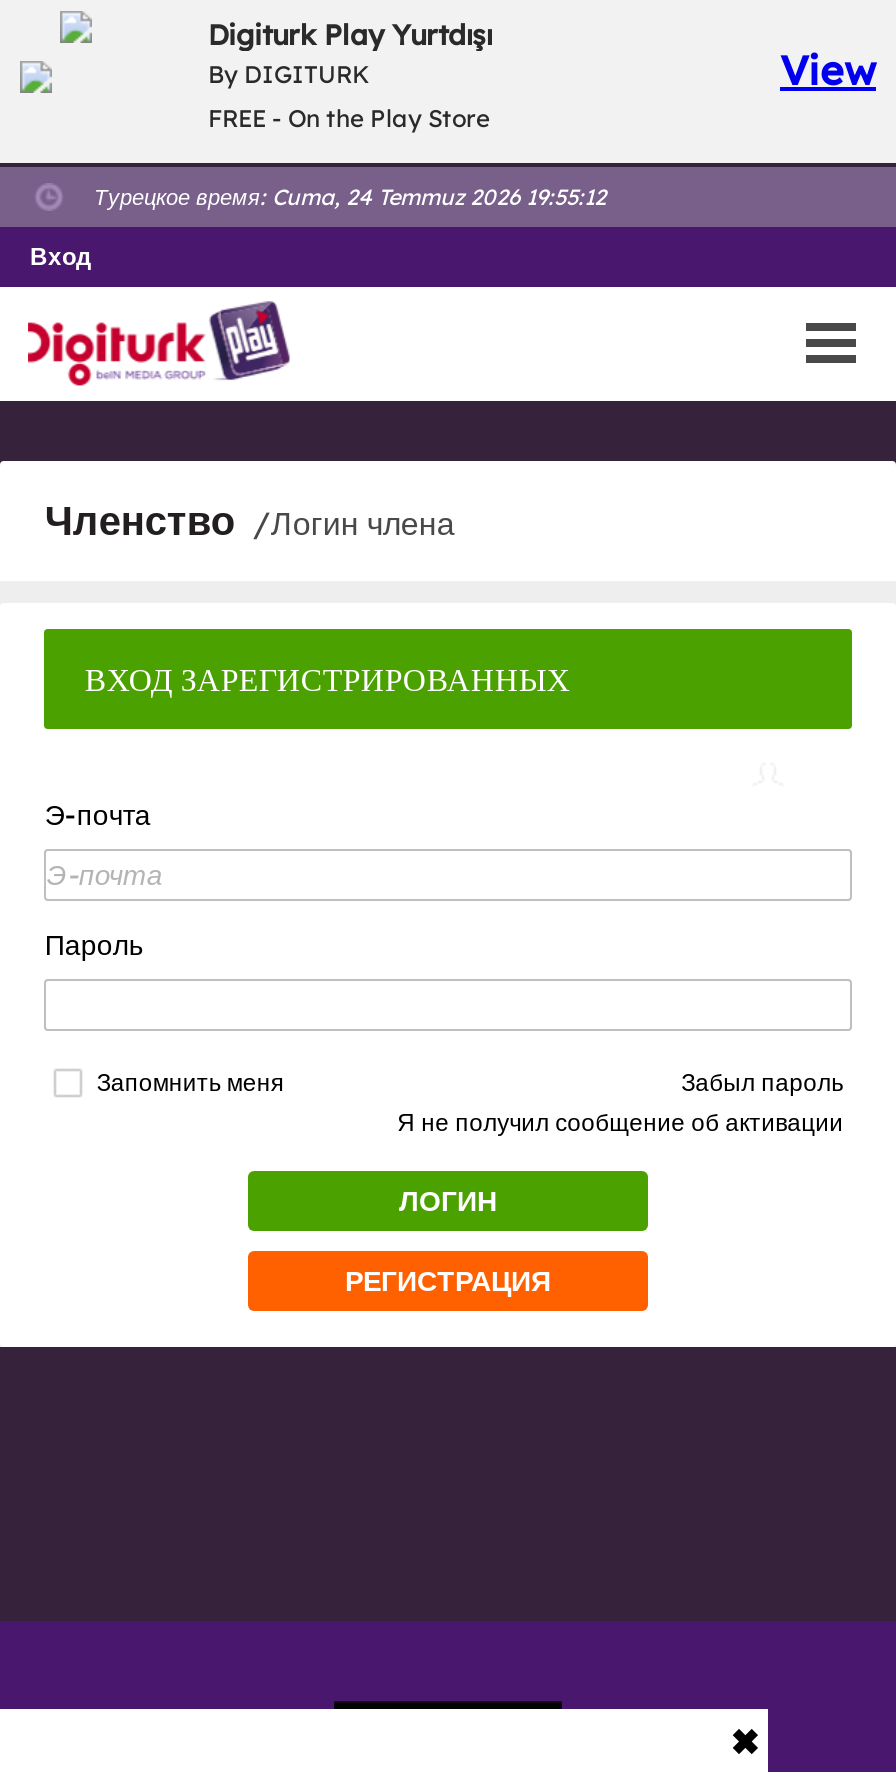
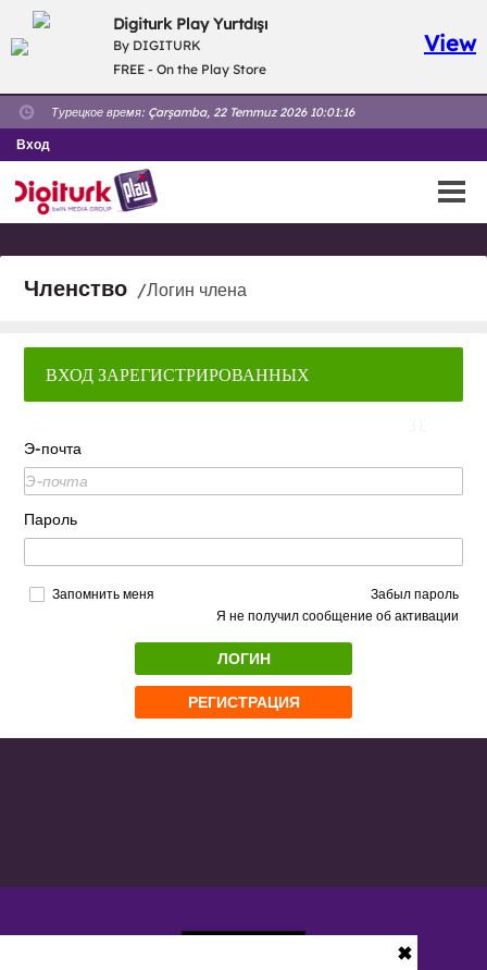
[94,183,606,211] Турецкое время: Cuma, 24 Temmuz 2026 19:55:12 -> [51,105,354,120] Турецкое время: Çarşamba, 22 Temmuz 2026 10:01:16

